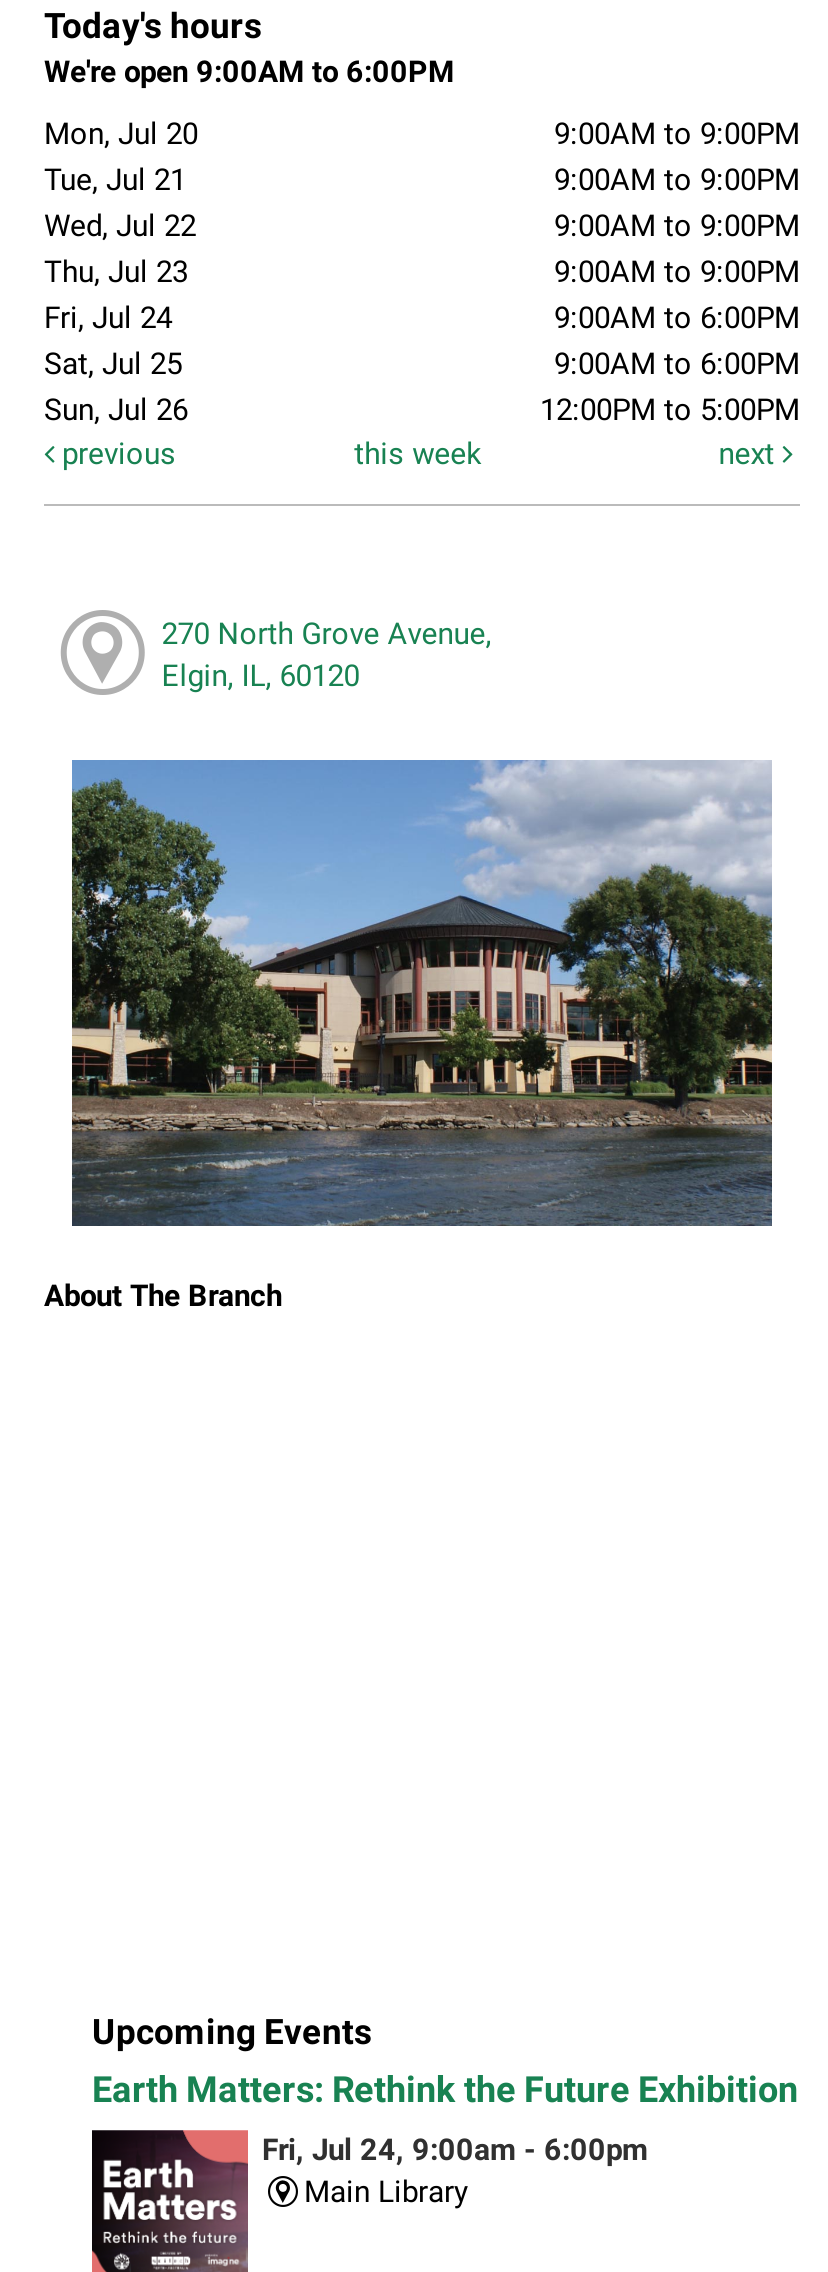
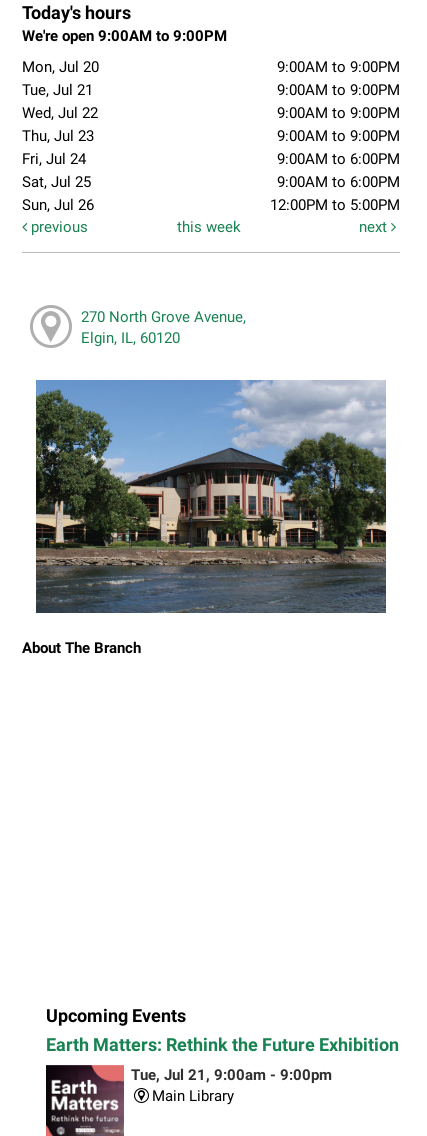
[44,53,454,89] We're open 9:00AM to 6:00PM -> [22,27,227,45] We're open 9:00AM to 9:00PM
[262,2132,648,2168] Fri, Jul 24, 9:00am - 6:00pm -> [131,1066,332,1084] Tue, Jul 21, 9:00am - 9:00pm

